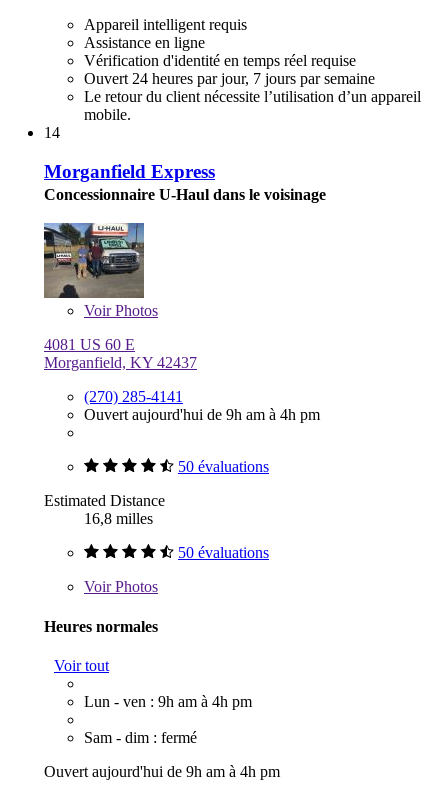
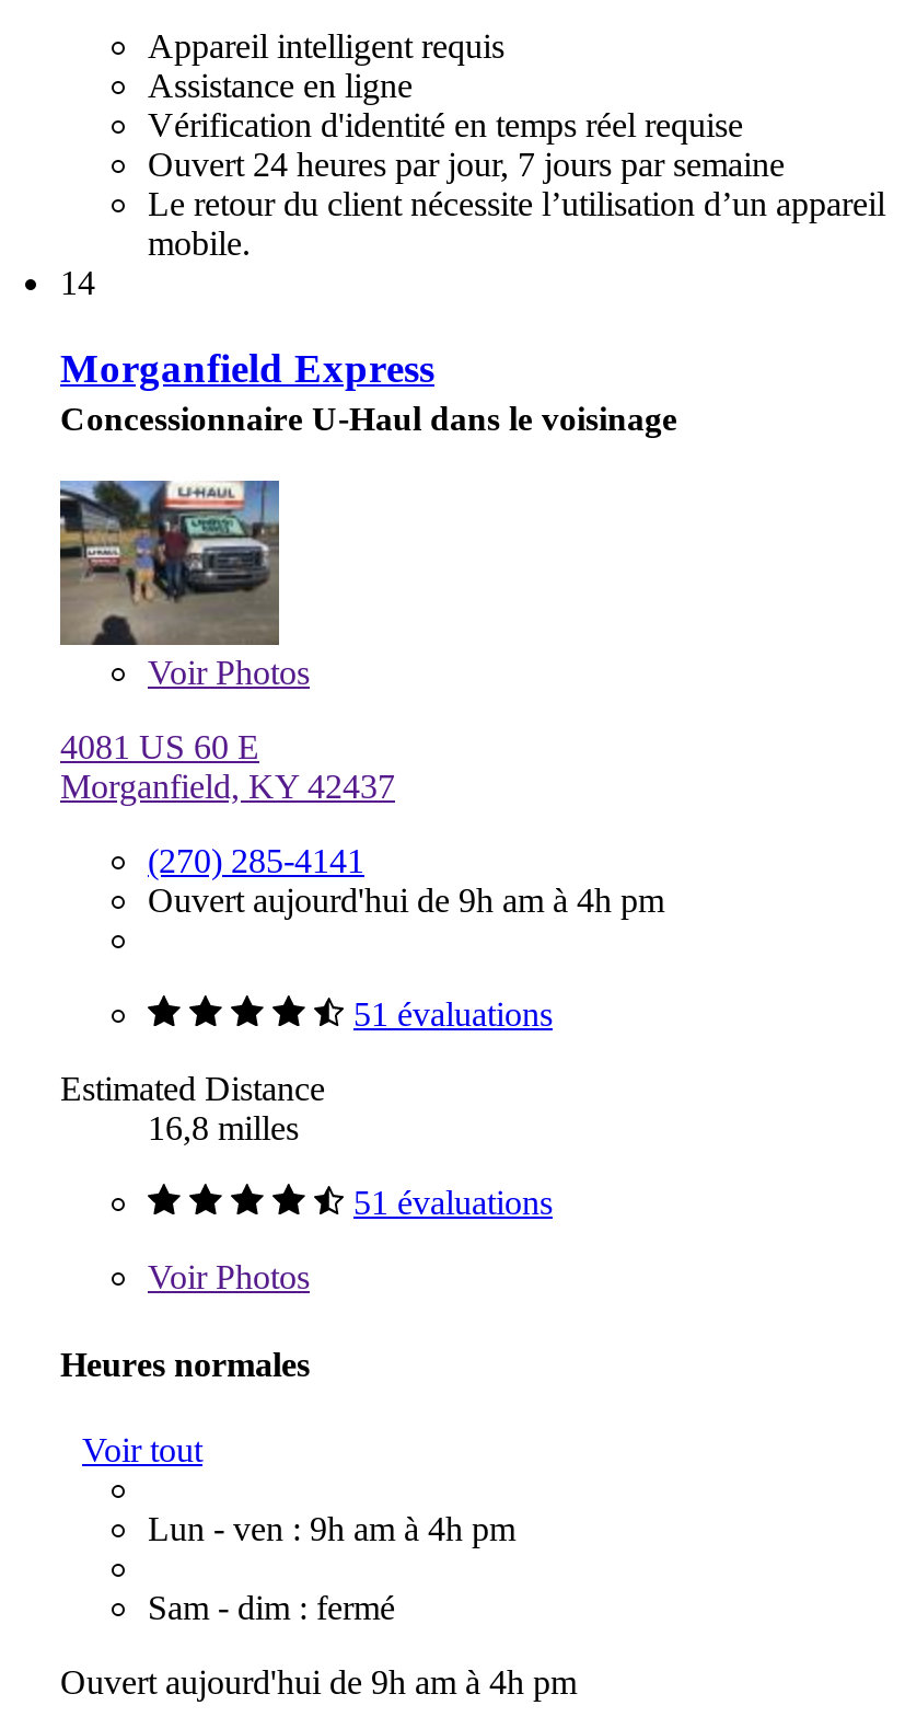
[178,458,269,475] 50 évaluations -> [353,996,553,1034] 51 évaluations
[178,544,269,561] 50 évaluations -> [353,1185,553,1222] 51 évaluations

